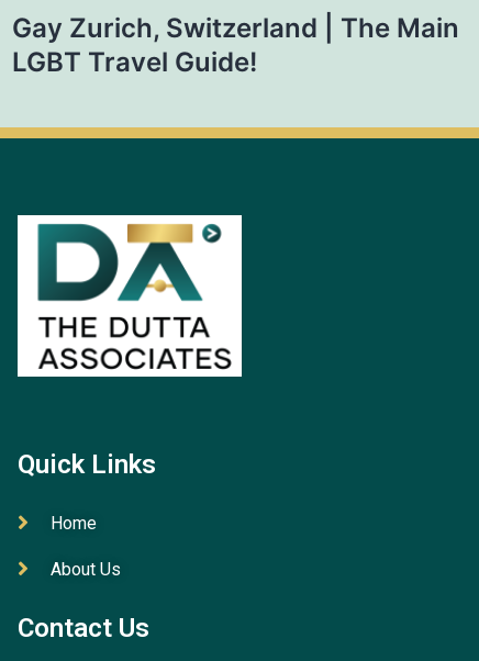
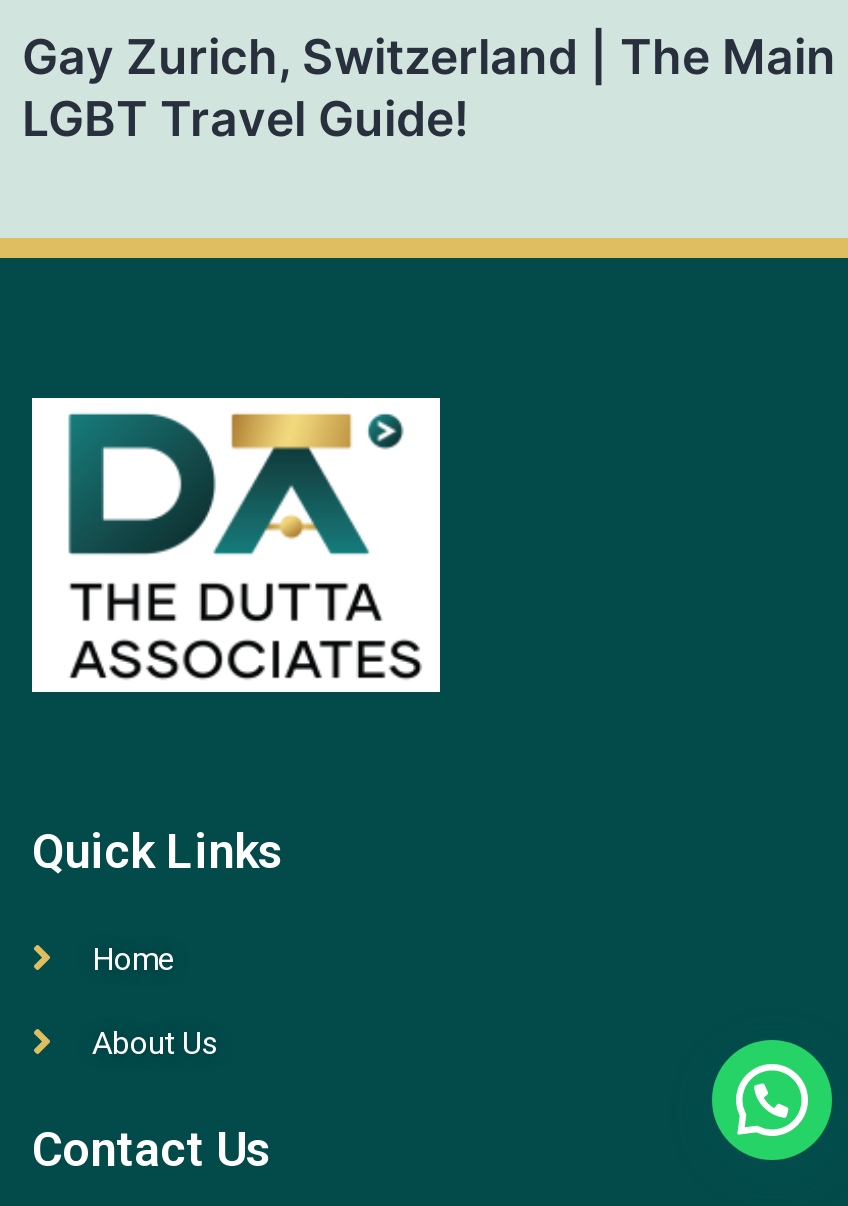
none -> [710,1038,834,1162] [image]

